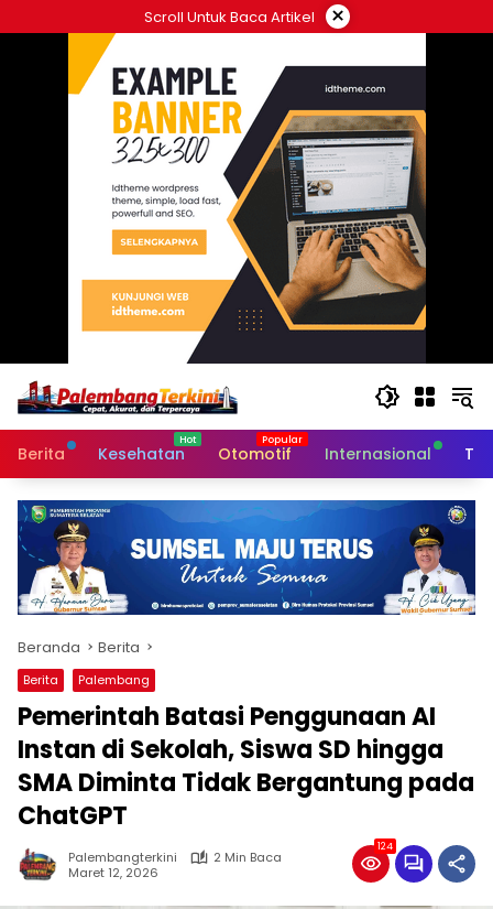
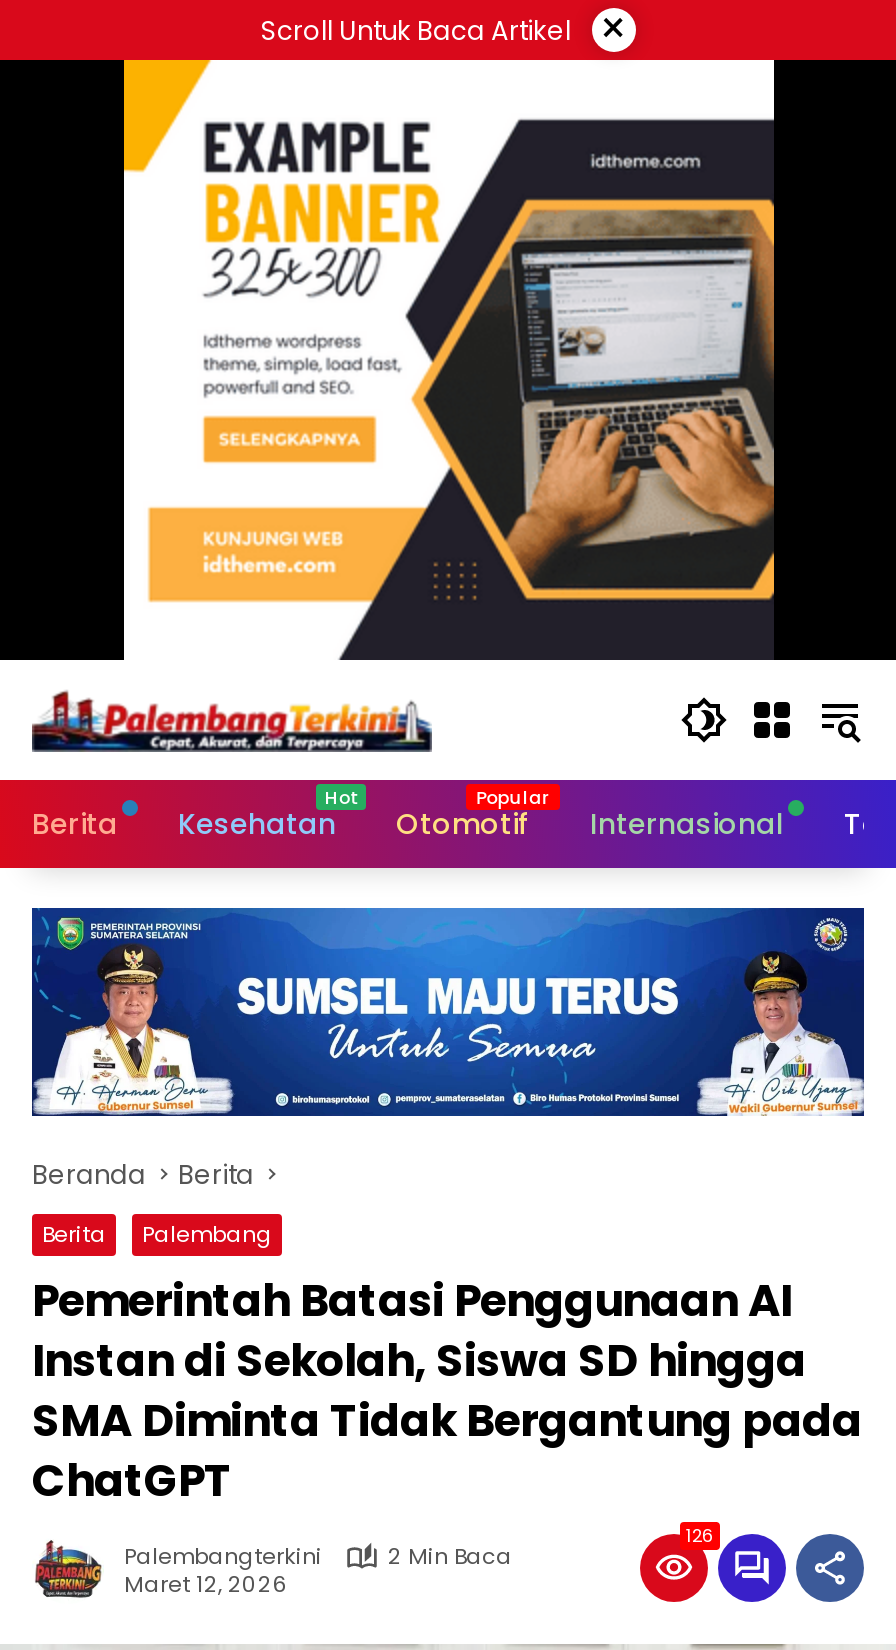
[377,840,393,853] 124 -> [686,1524,714,1548] 126

